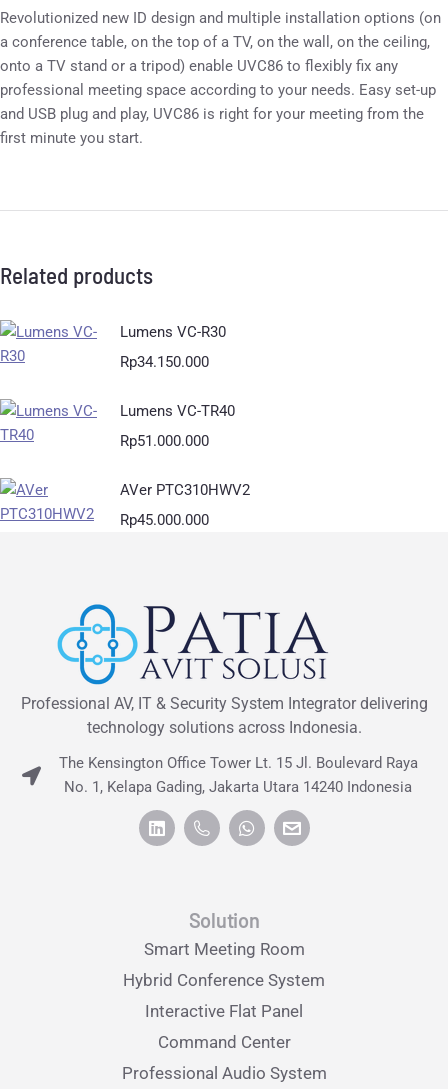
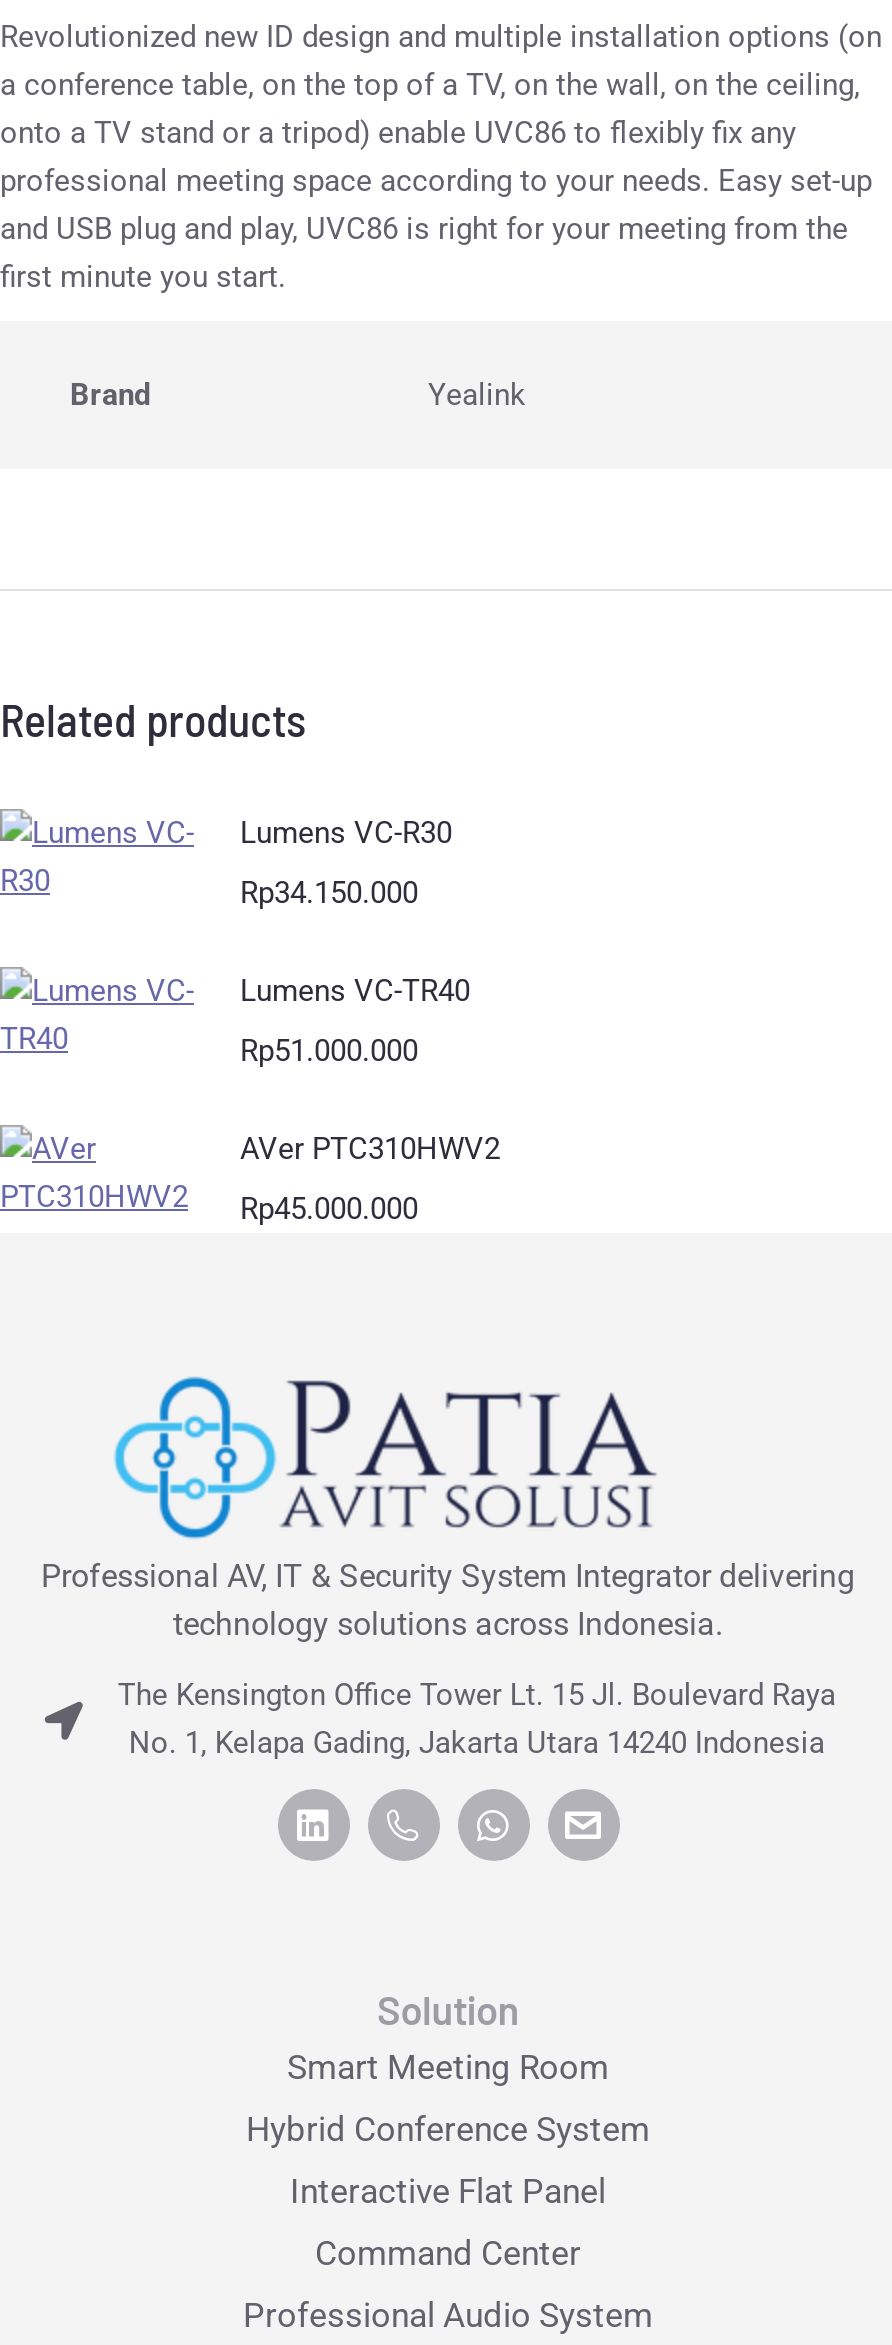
none -> [70,377,526,413] Brand | Yealink

